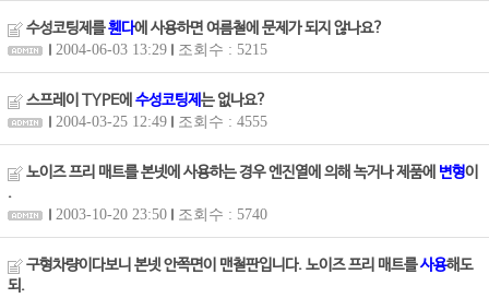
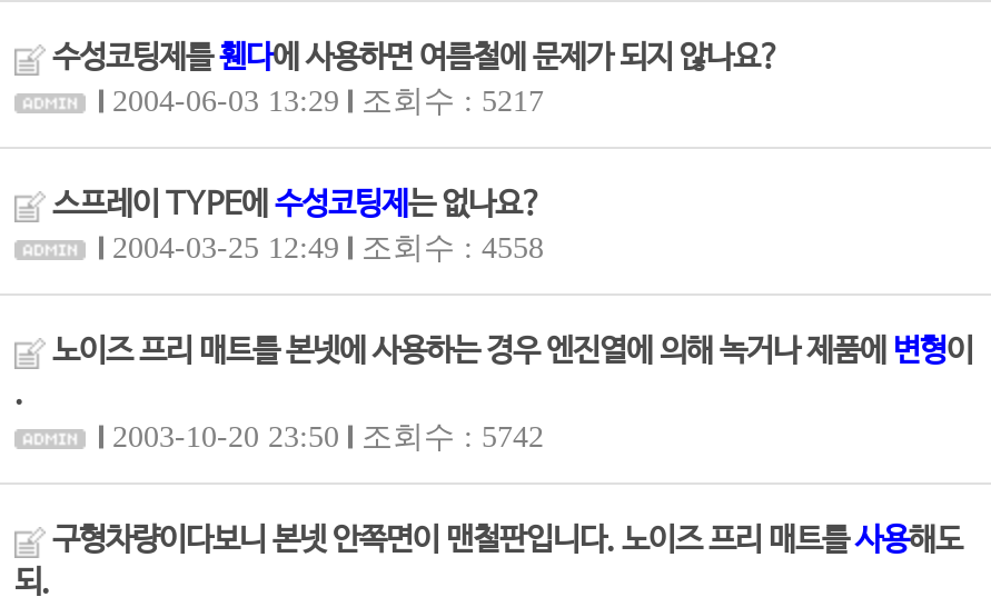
[56,41,267,58] 2004-06-03 13:29 조회수 : 5215 -> [112,84,544,118] 2004-06-03 13:29 조회수 : 5217
[56,114,267,130] 2004-03-25 12:49 조회수 : 4555 -> [112,231,544,265] 2004-03-25 12:49 조회수 : 4558
[56,206,267,223] 2003-10-20 23:50 조회수 : 5740 -> [112,420,544,454] 2003-10-20 23:50 조회수 : 5742

